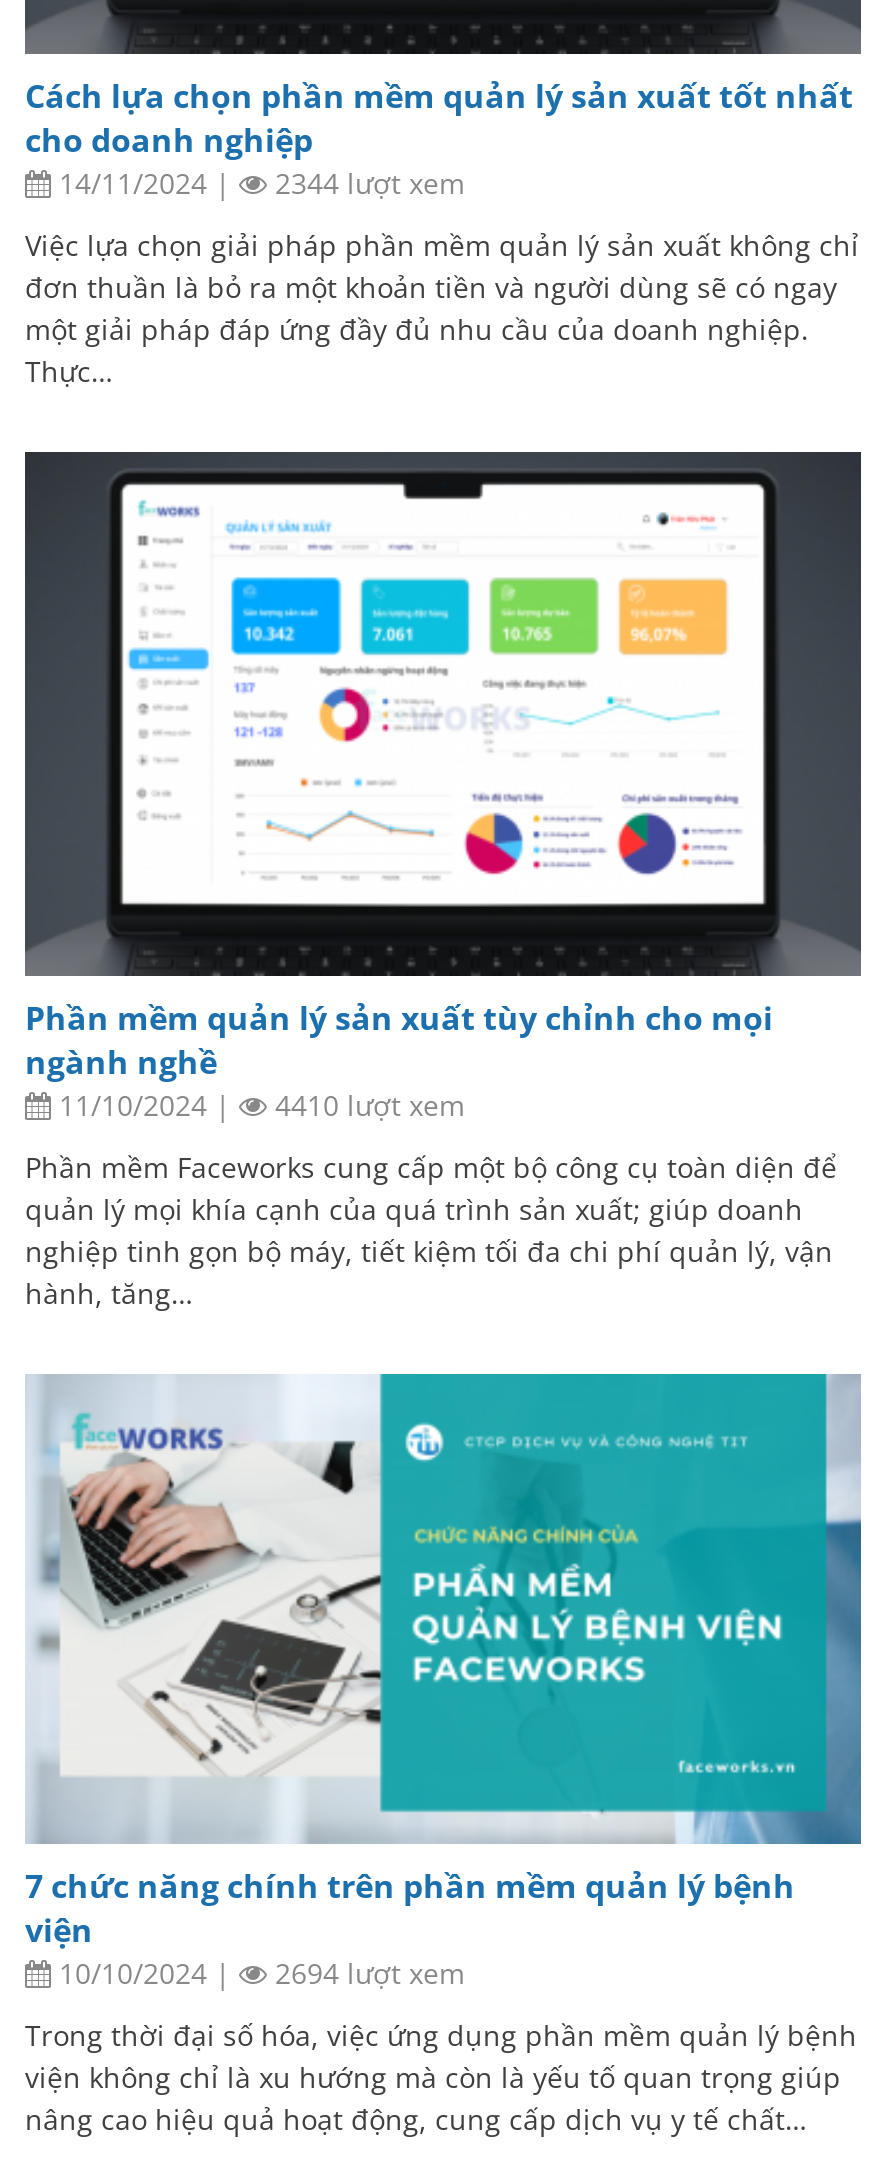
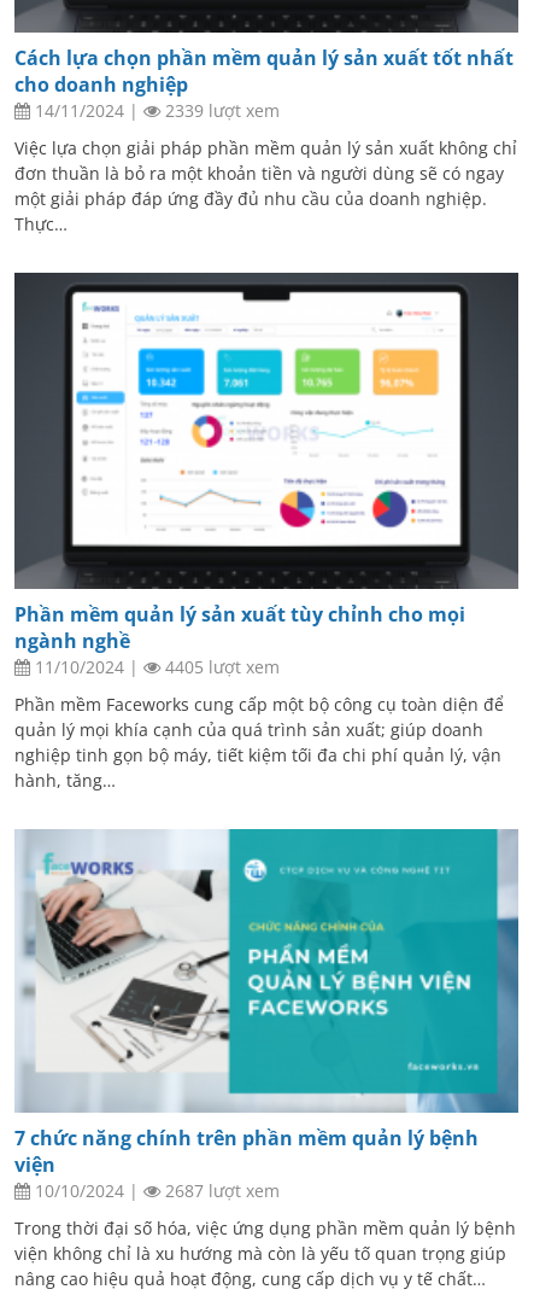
[267,164,465,202] 2344 lượt xem -> [160,99,280,122] 2339 lượt xem
[267,1085,465,1123] 4410 lượt xem -> [160,656,280,678] 4405 lượt xem
[267,1954,465,1992] 2694 lượt xem -> [160,1179,280,1202] 2687 lượt xem

